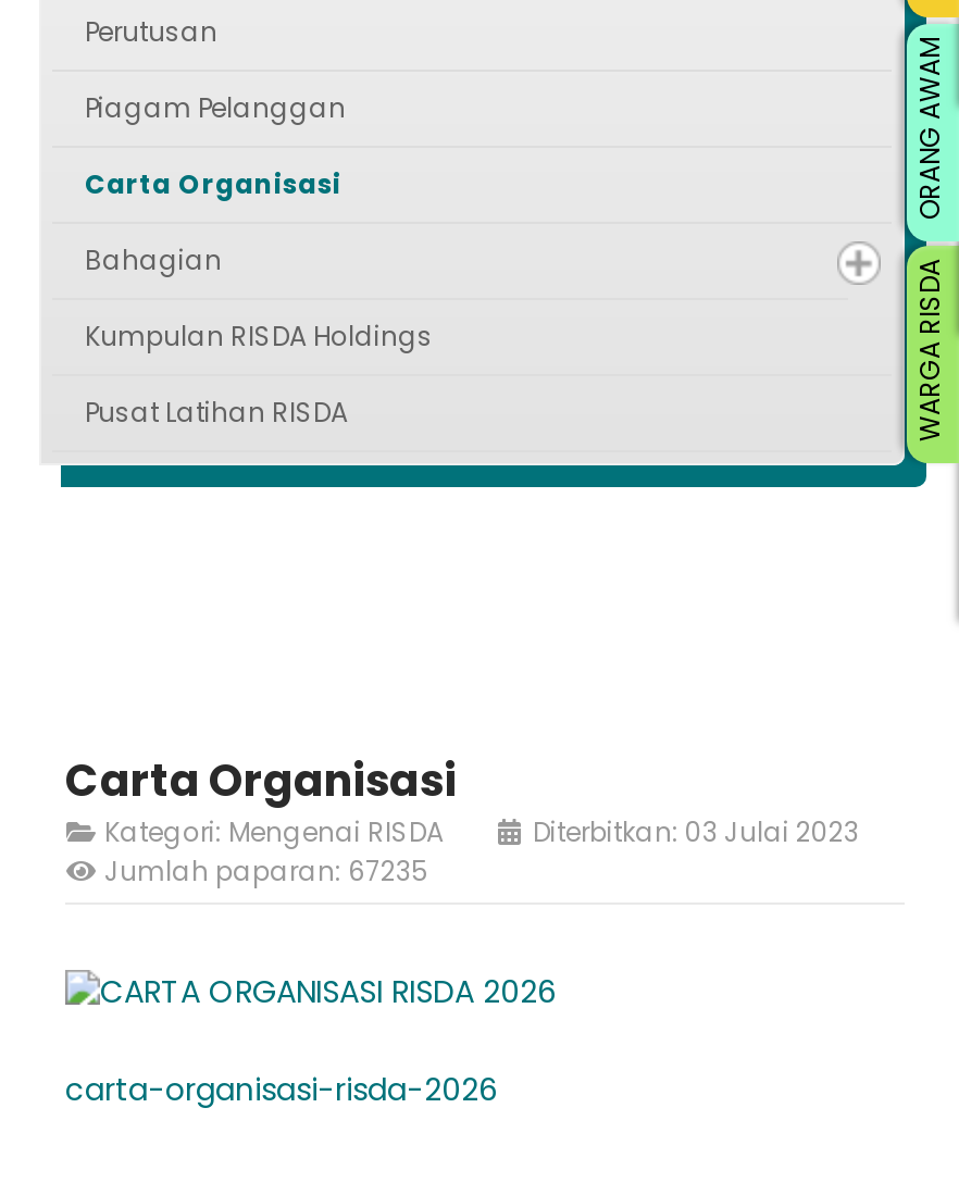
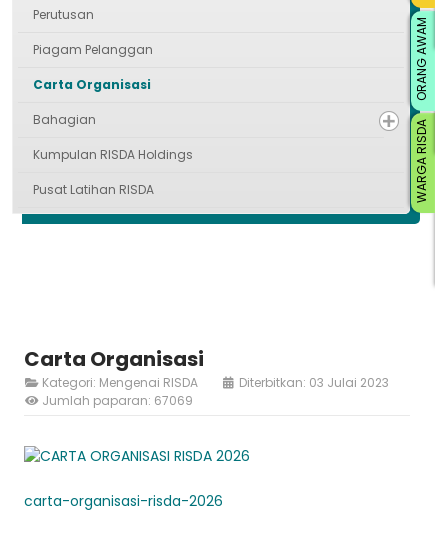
[104,852,428,889] Jumlah paparan: 67235 -> [42,392,193,409] Jumlah paparan: 67069

